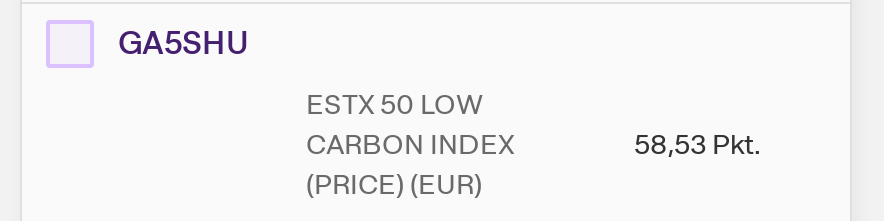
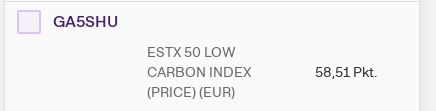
[634,126,760,162] 58,53 Pkt. -> [315,63,377,81] 58,51 Pkt.

